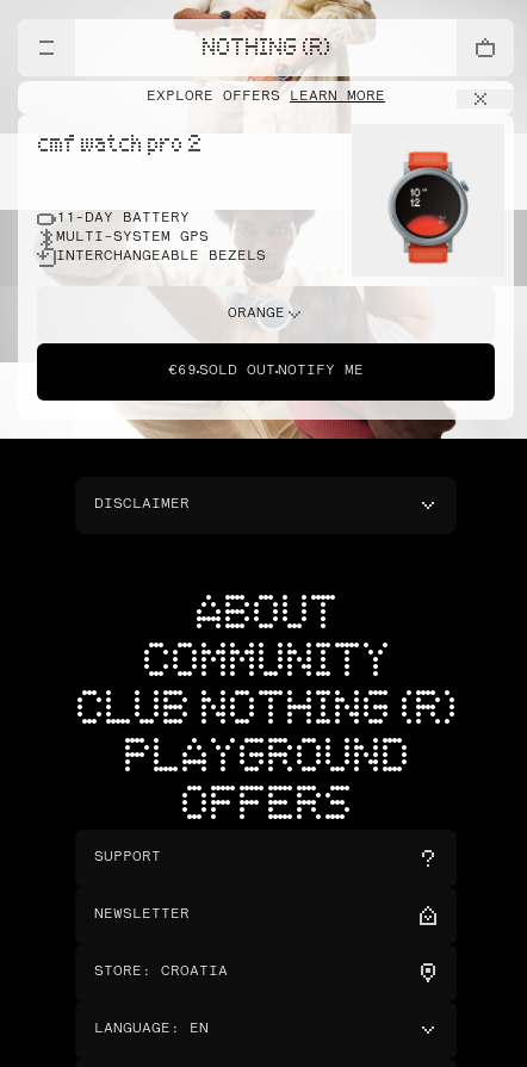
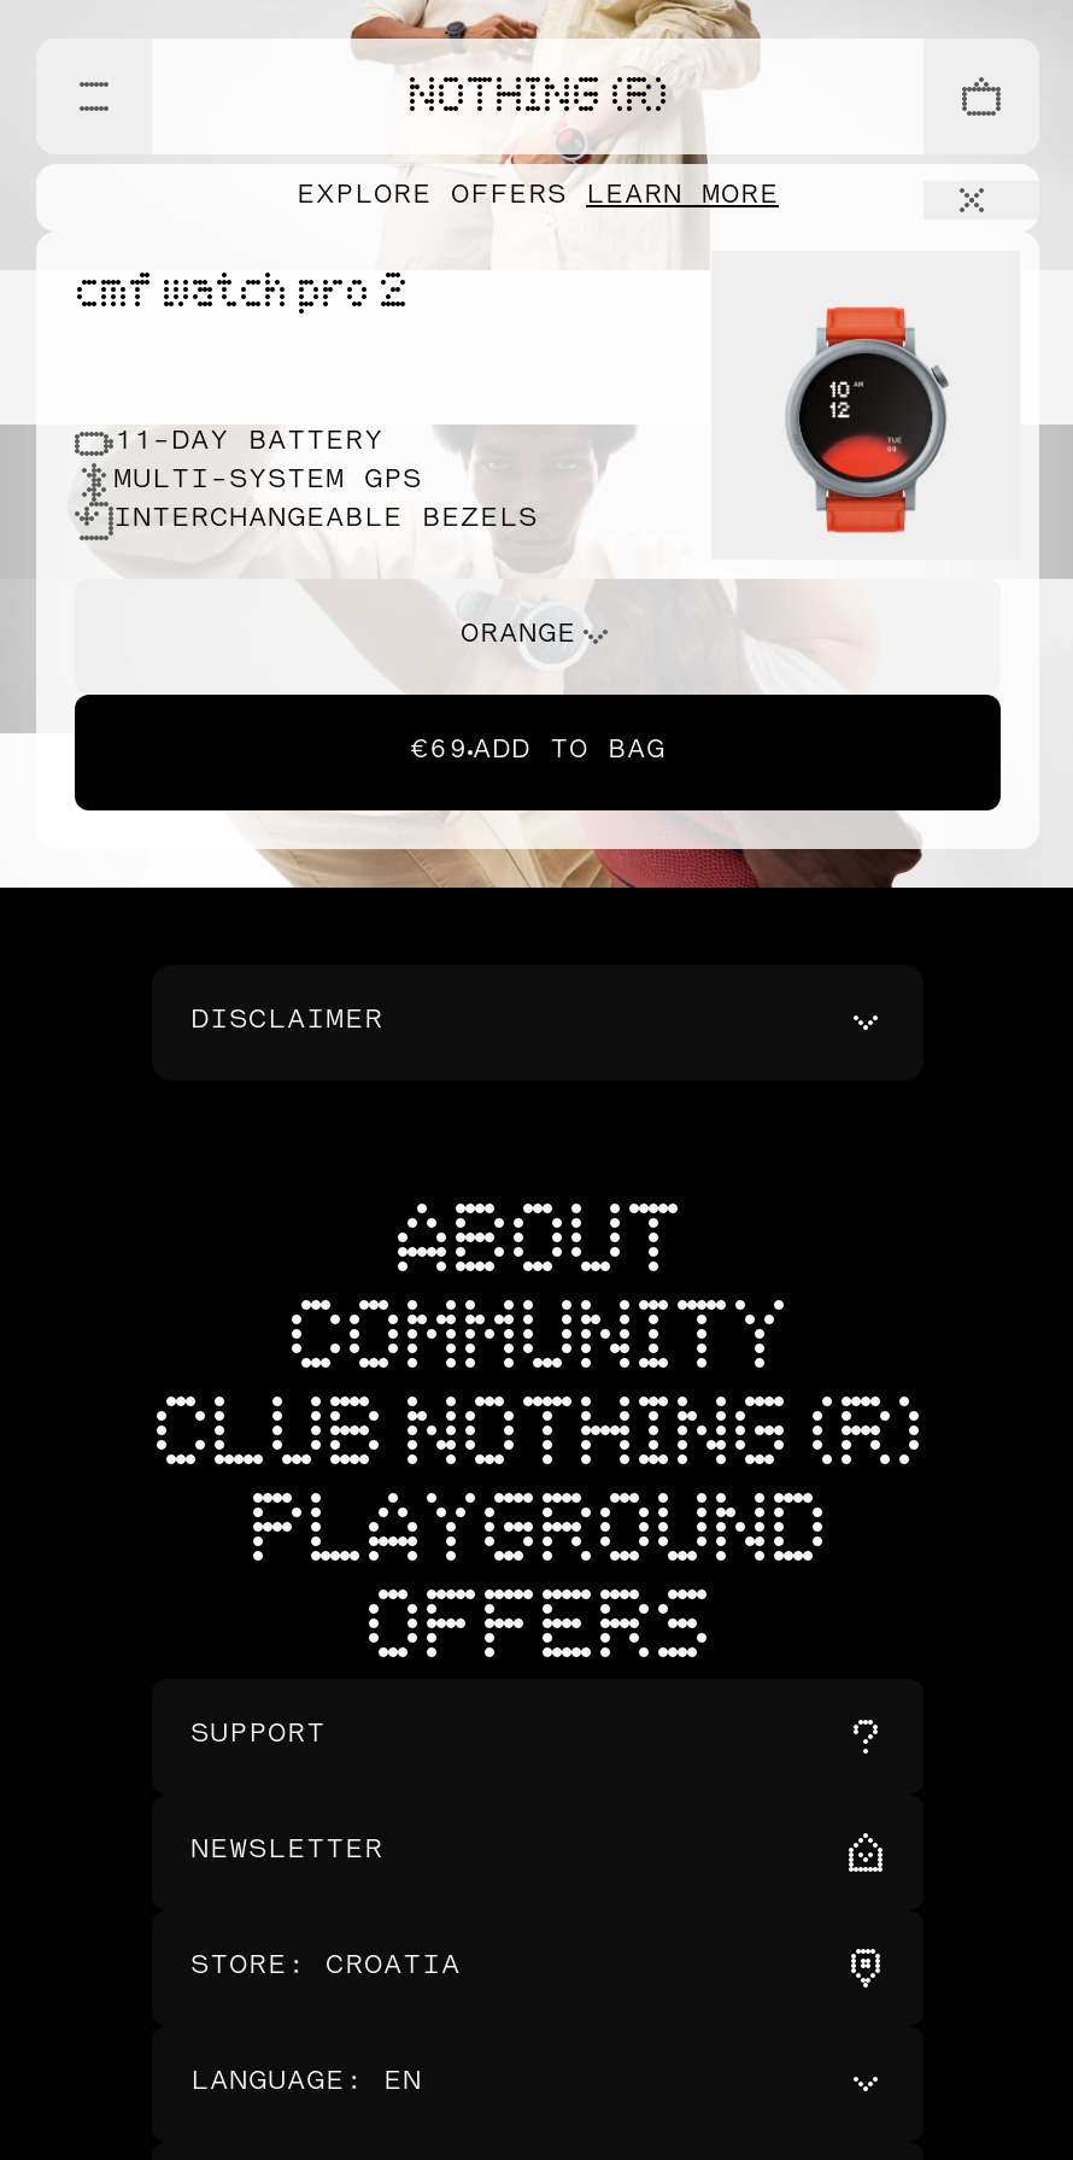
[168,365,364,378] €69 SOLD OUT NOTIFY ME -> [410,738,666,765] €69 ADD TO BAG

